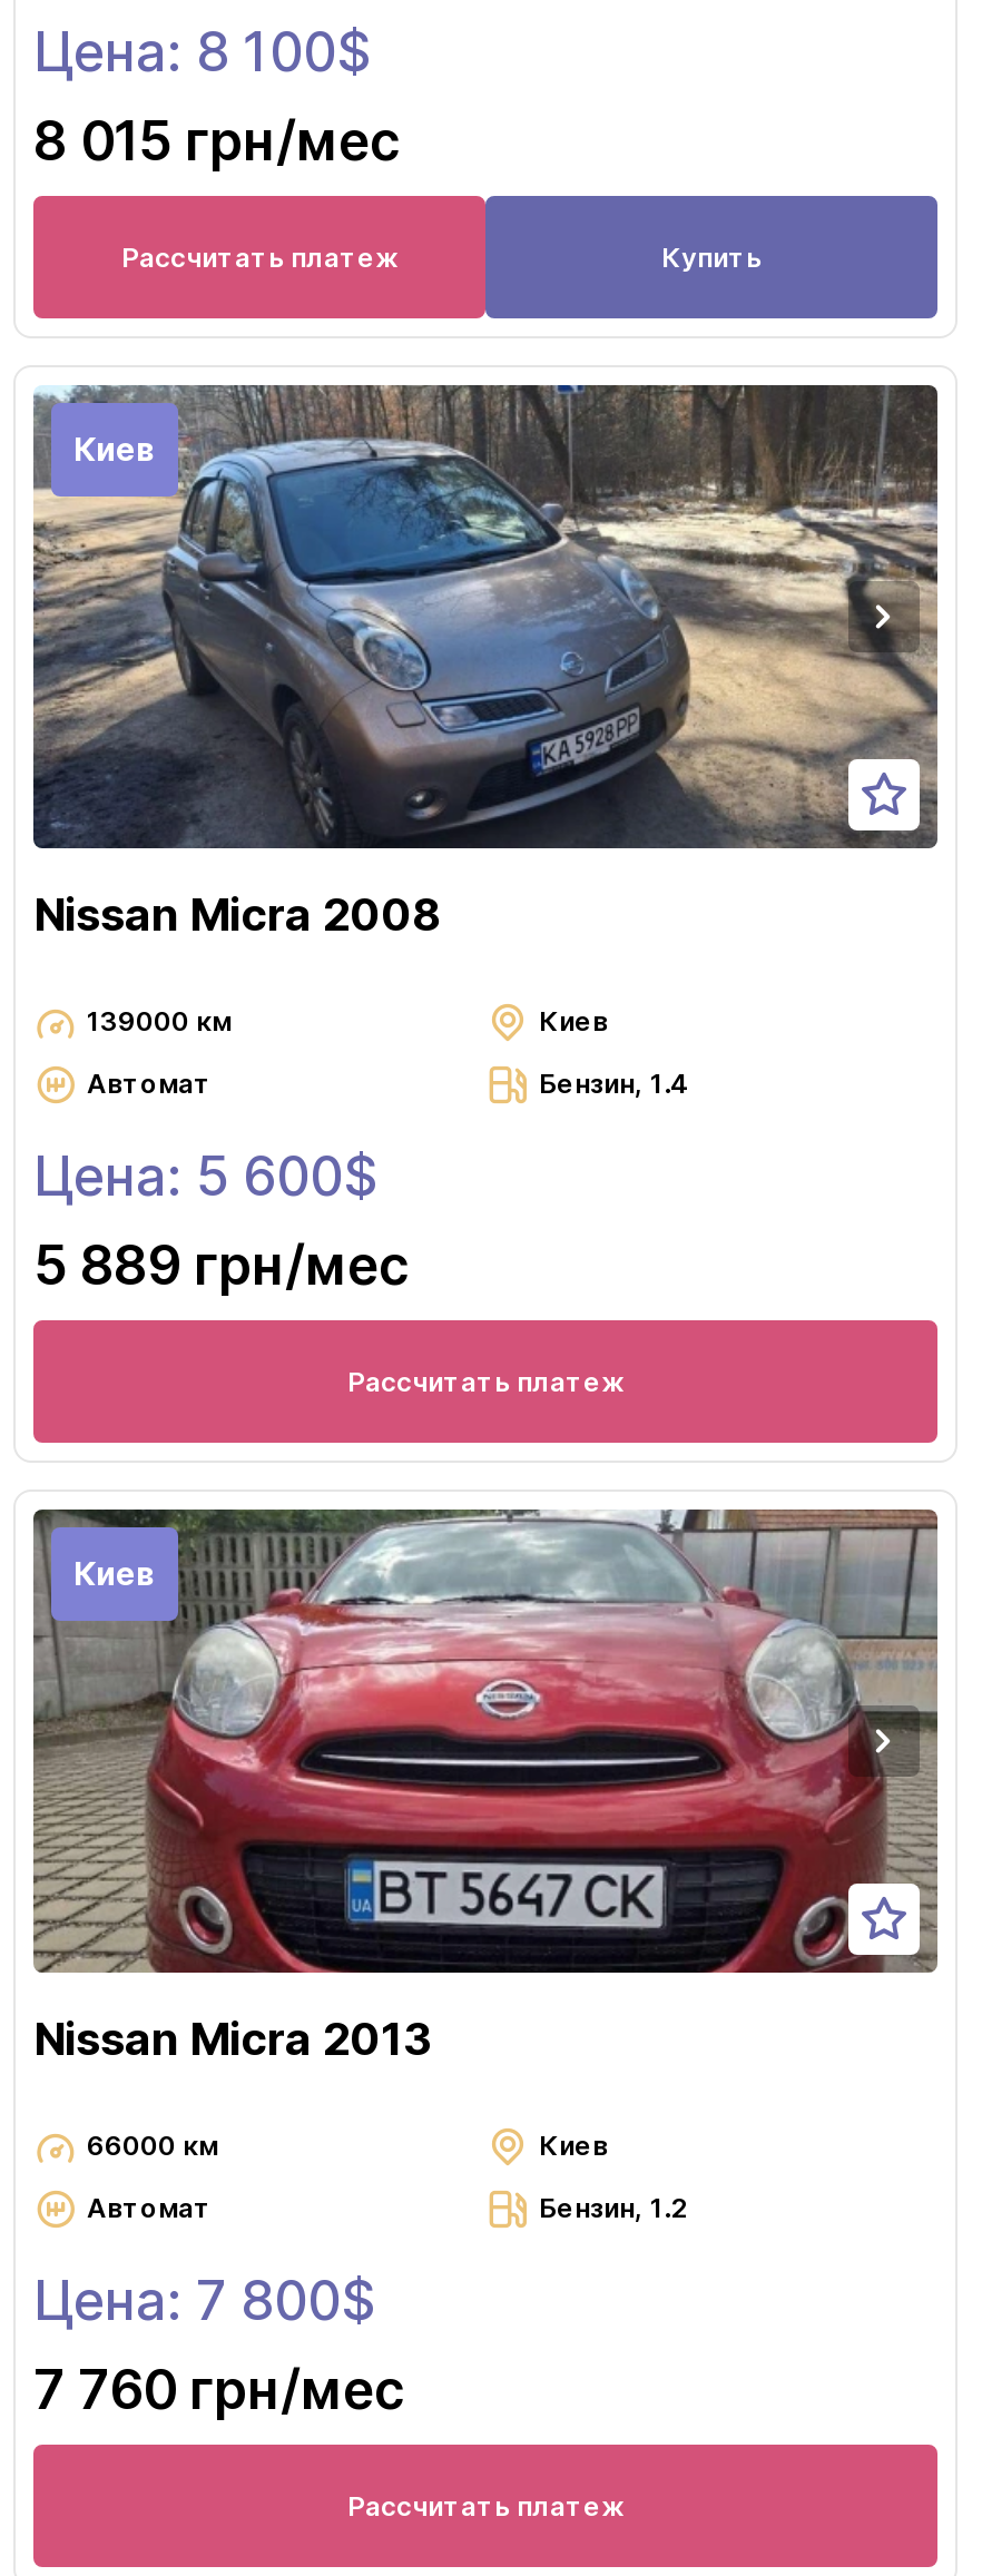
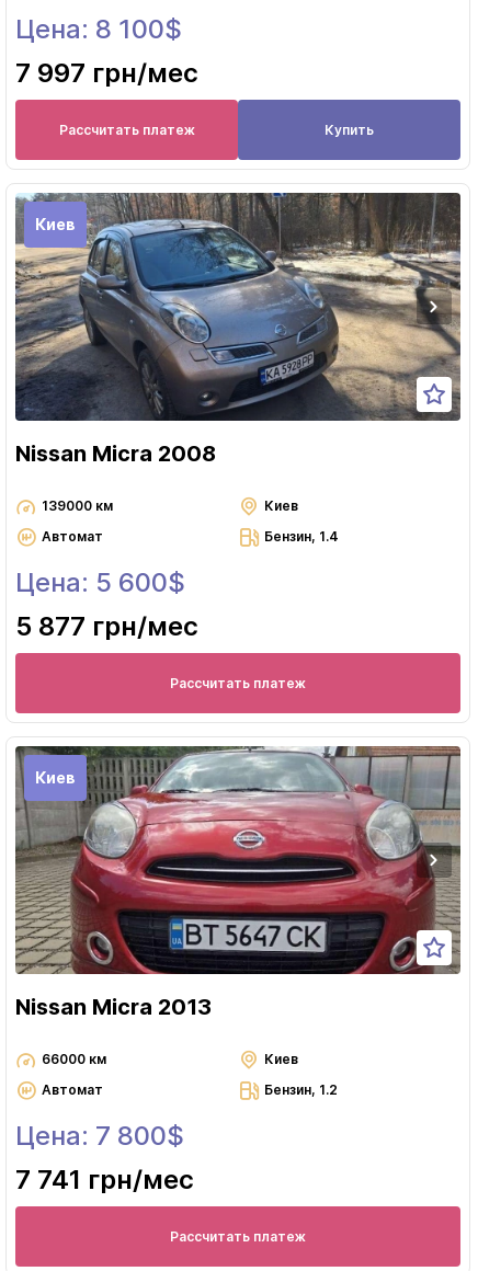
[33,109,401,174] 8 015 грн/мес -> [15,57,198,89] 7 997 грн/мес
[33,1234,410,1298] 5 889 грн/мес -> [15,610,198,642] 5 877 грн/мес
[33,2358,405,2423] 7 760 грн/мес -> [15,1164,194,1196] 7 741 грн/мес

